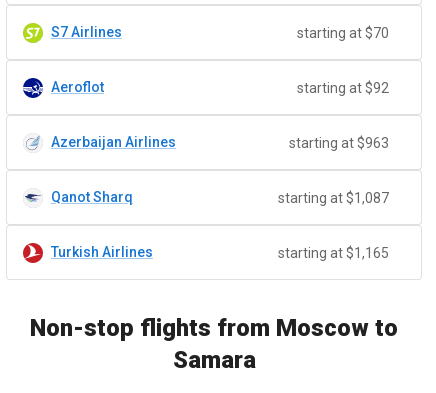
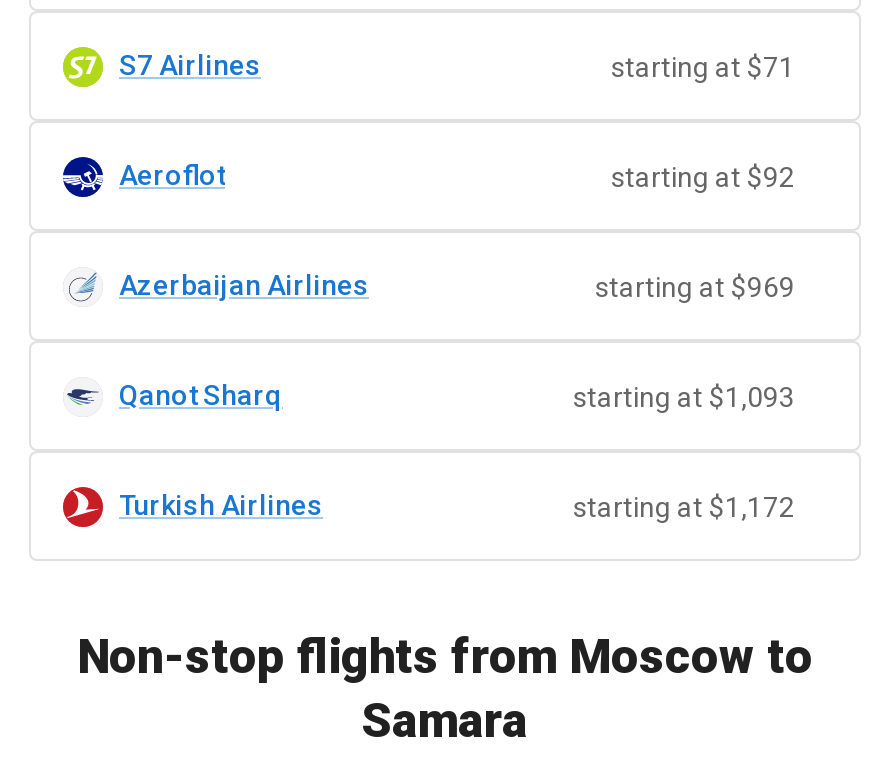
[297,24,389,40] starting at $70 -> [611,50,795,82] starting at $71
[289,134,389,150] starting at $963 -> [595,270,795,302] starting at $969
[278,189,389,205] starting at $1,087 -> [573,380,795,412] starting at $1,093
[278,244,389,260] starting at $1,165 -> [573,490,795,522] starting at $1,172

